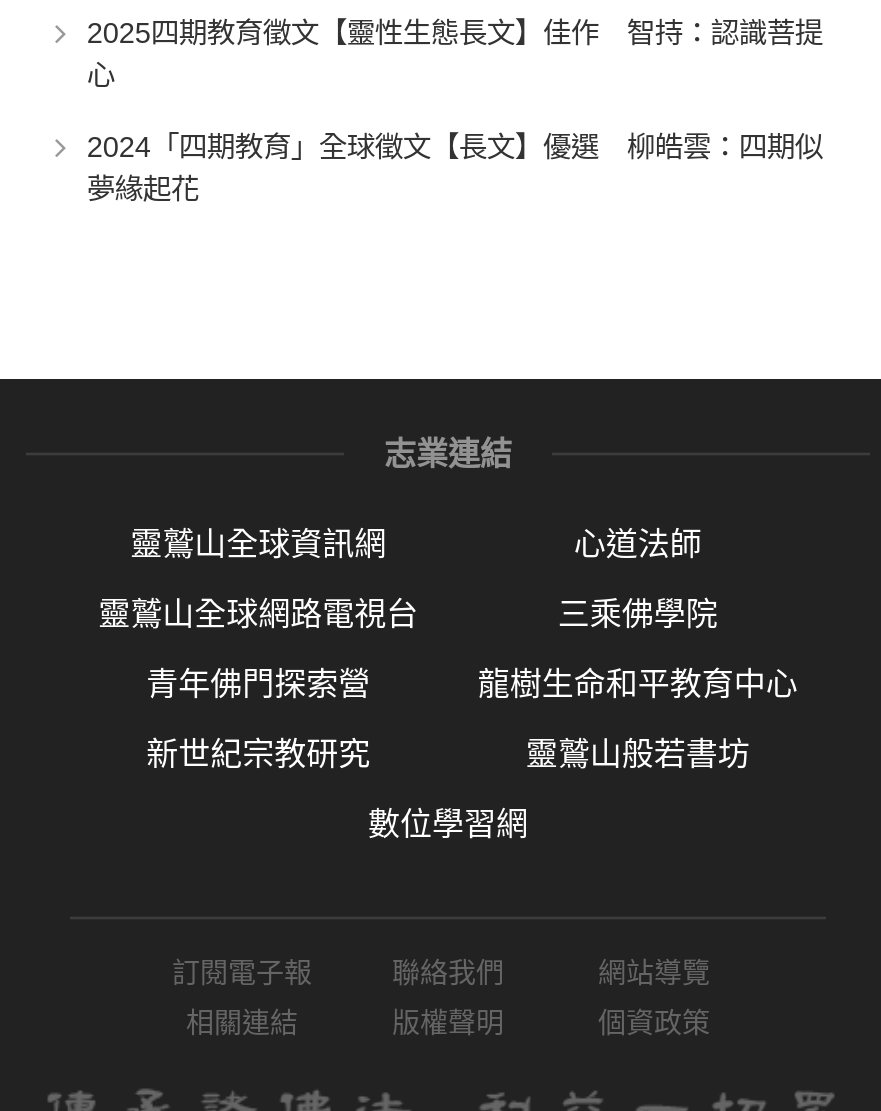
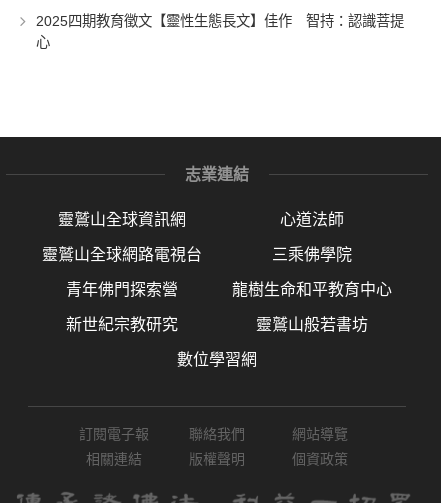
[87,130,823,204] 2024「四期教育」全球徵文【長文】優選 柳皓雲：四期似 | 夢緣起花 -> none

